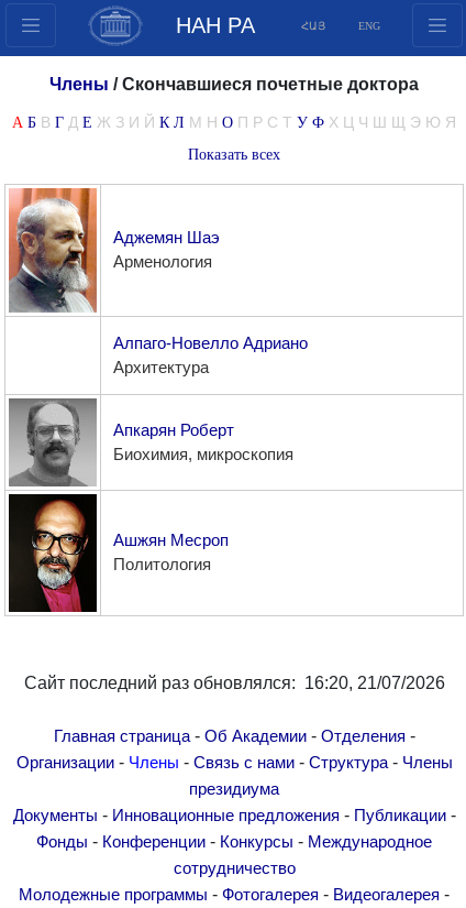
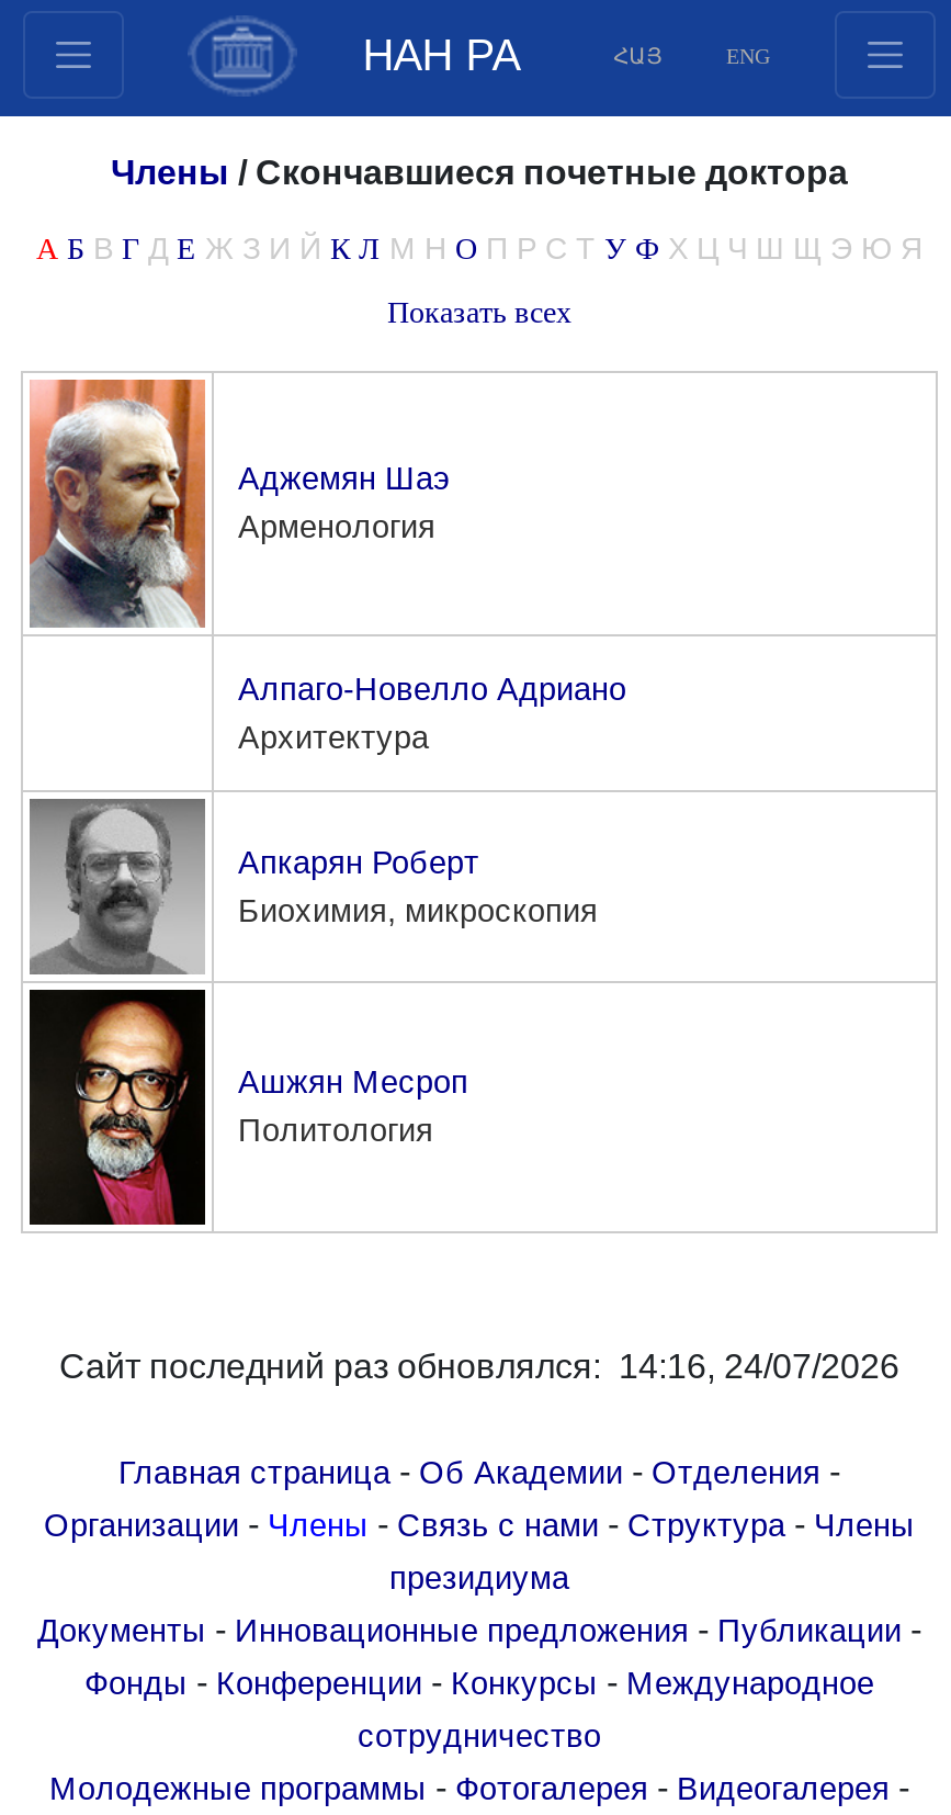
[24,674,445,692] Сайт последний раз обновлялся: 16:20, 21/07/2026 -> [59,1348,899,1385] Сайт последний раз обновлялся: 14:16, 24/07/2026

